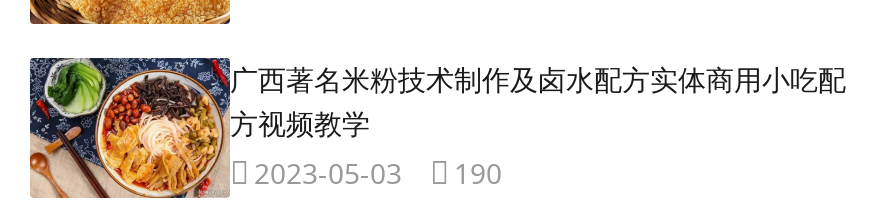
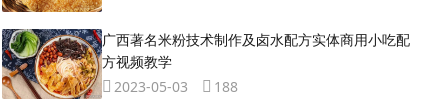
[254,154,502,192] 2023-05-03 190 -> [114,77,238,96] 2023-05-03 188

